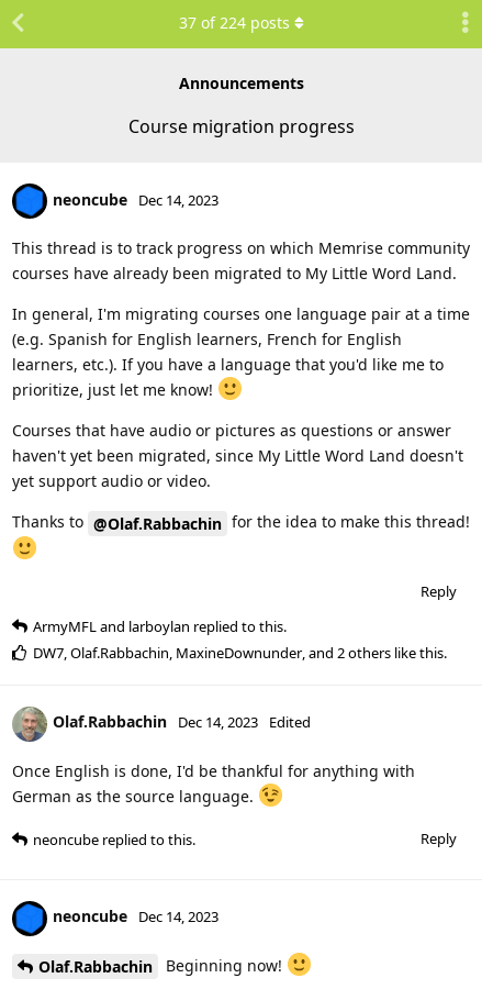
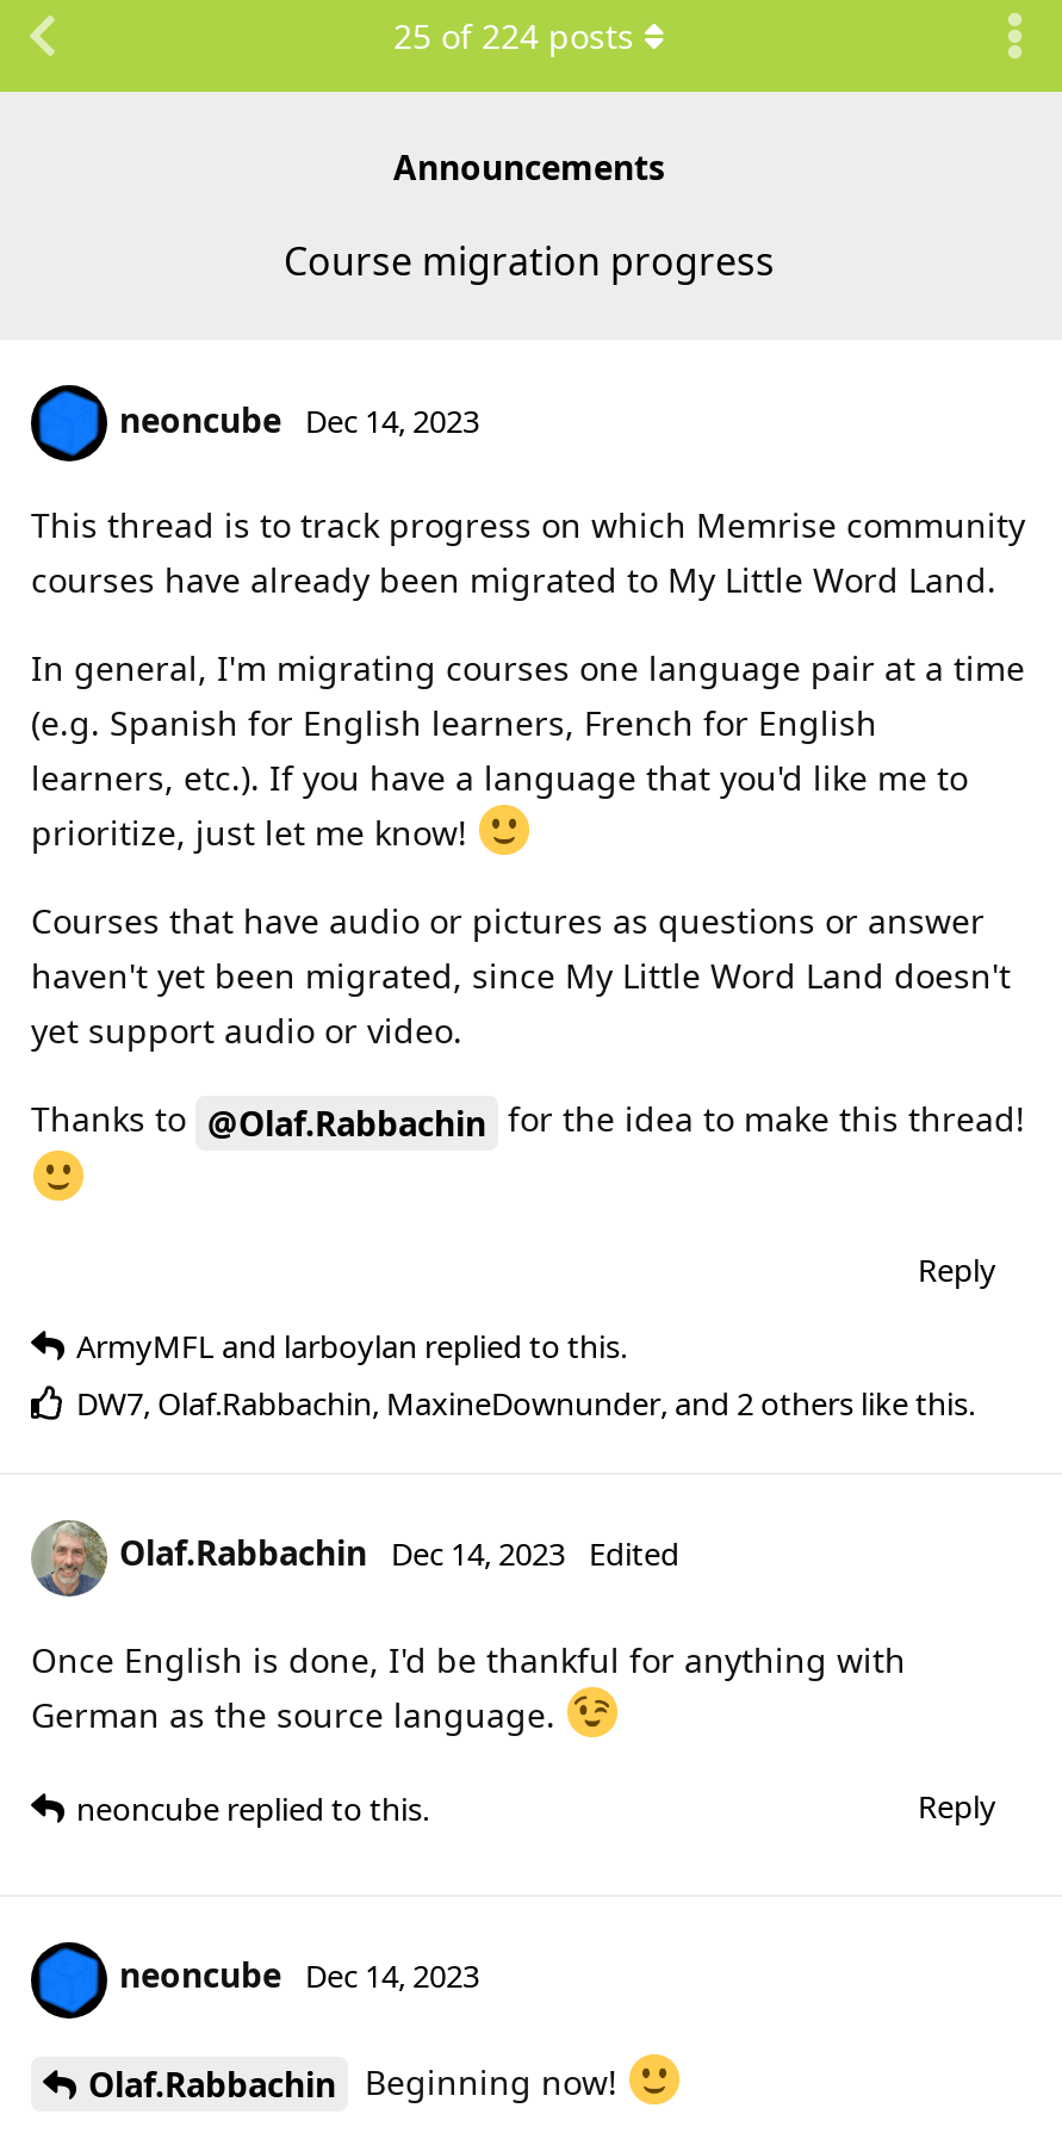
[179,12,290,33] 37 of 224 posts -> [393,13,634,58] 25 of 224 posts

